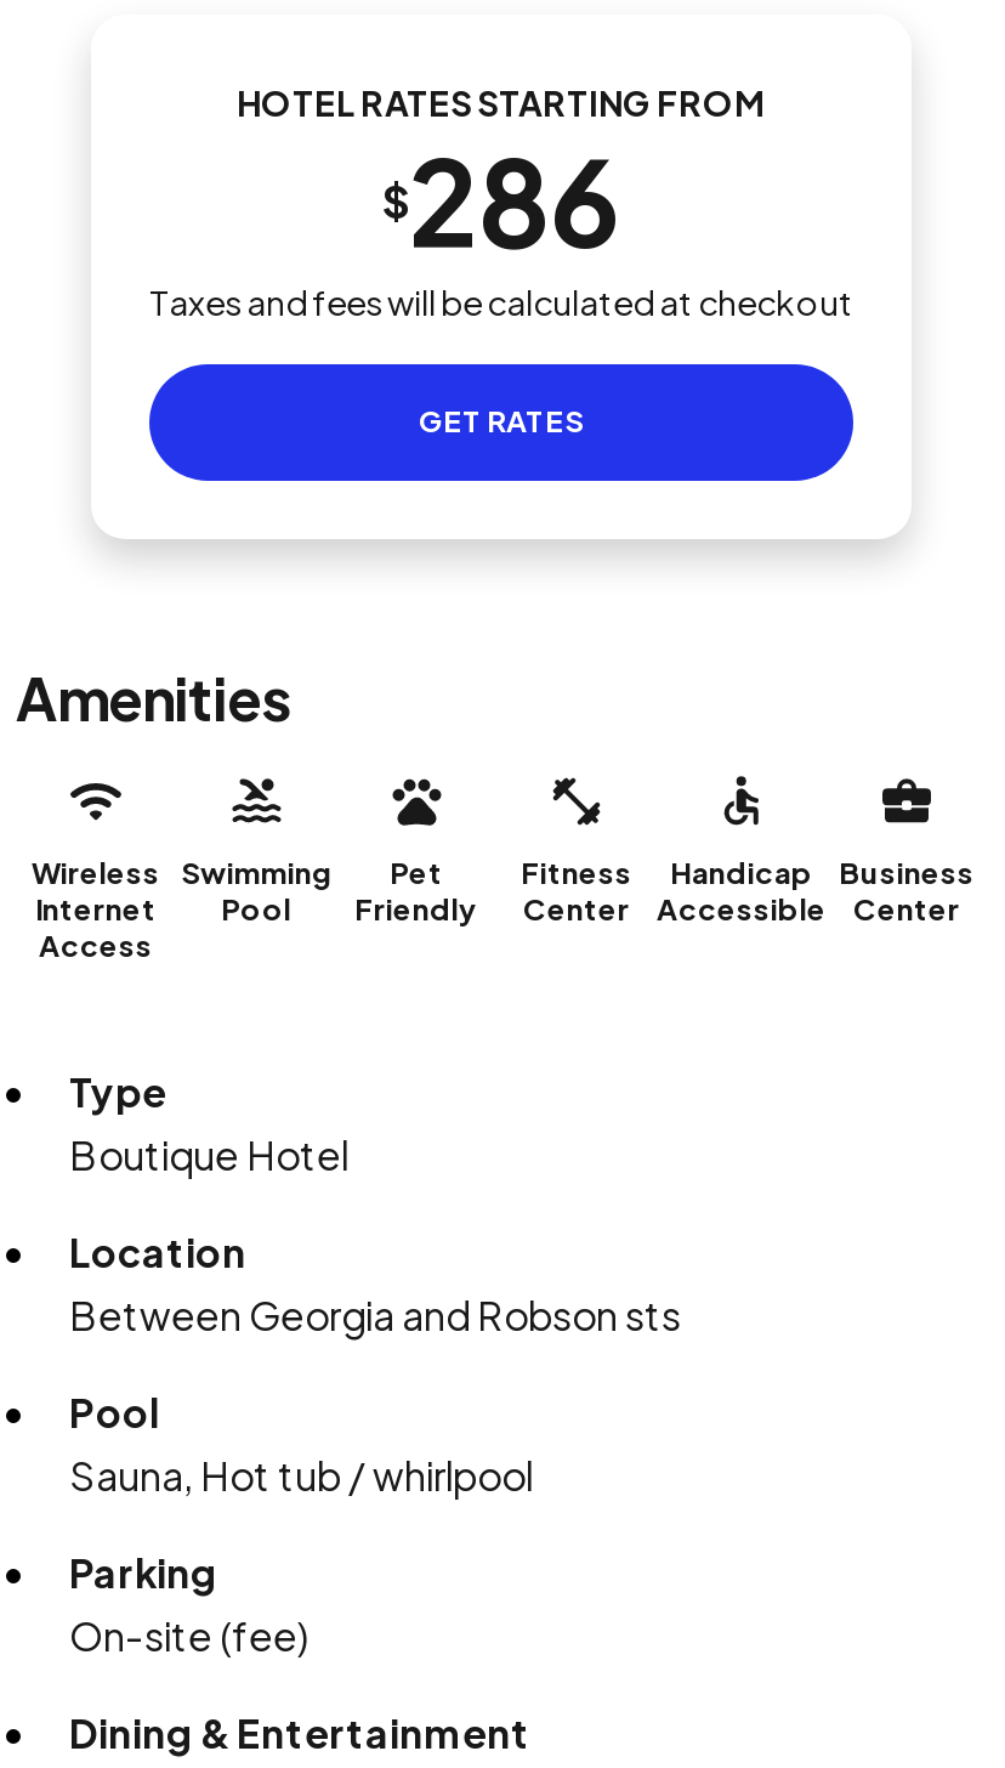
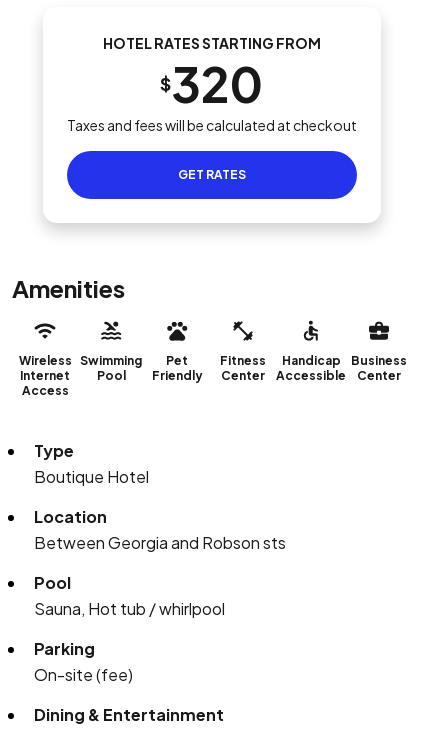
[382,126,620,274] $286 -> [160,53,263,114] $320

